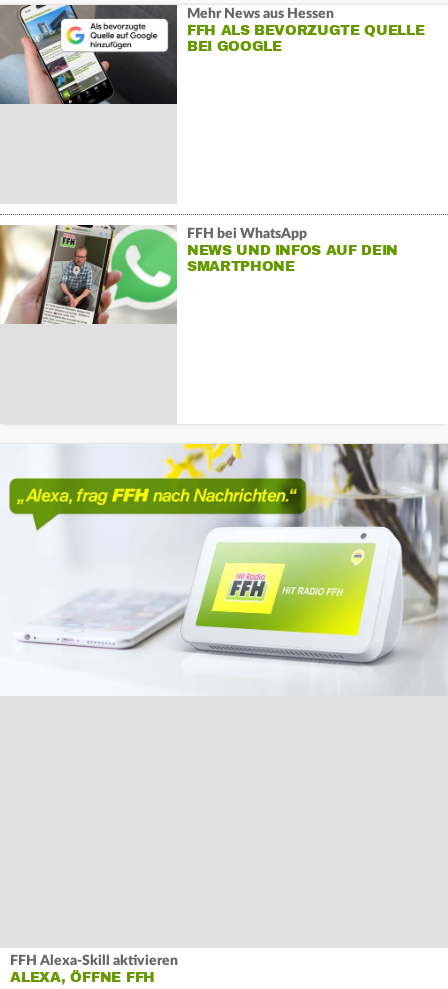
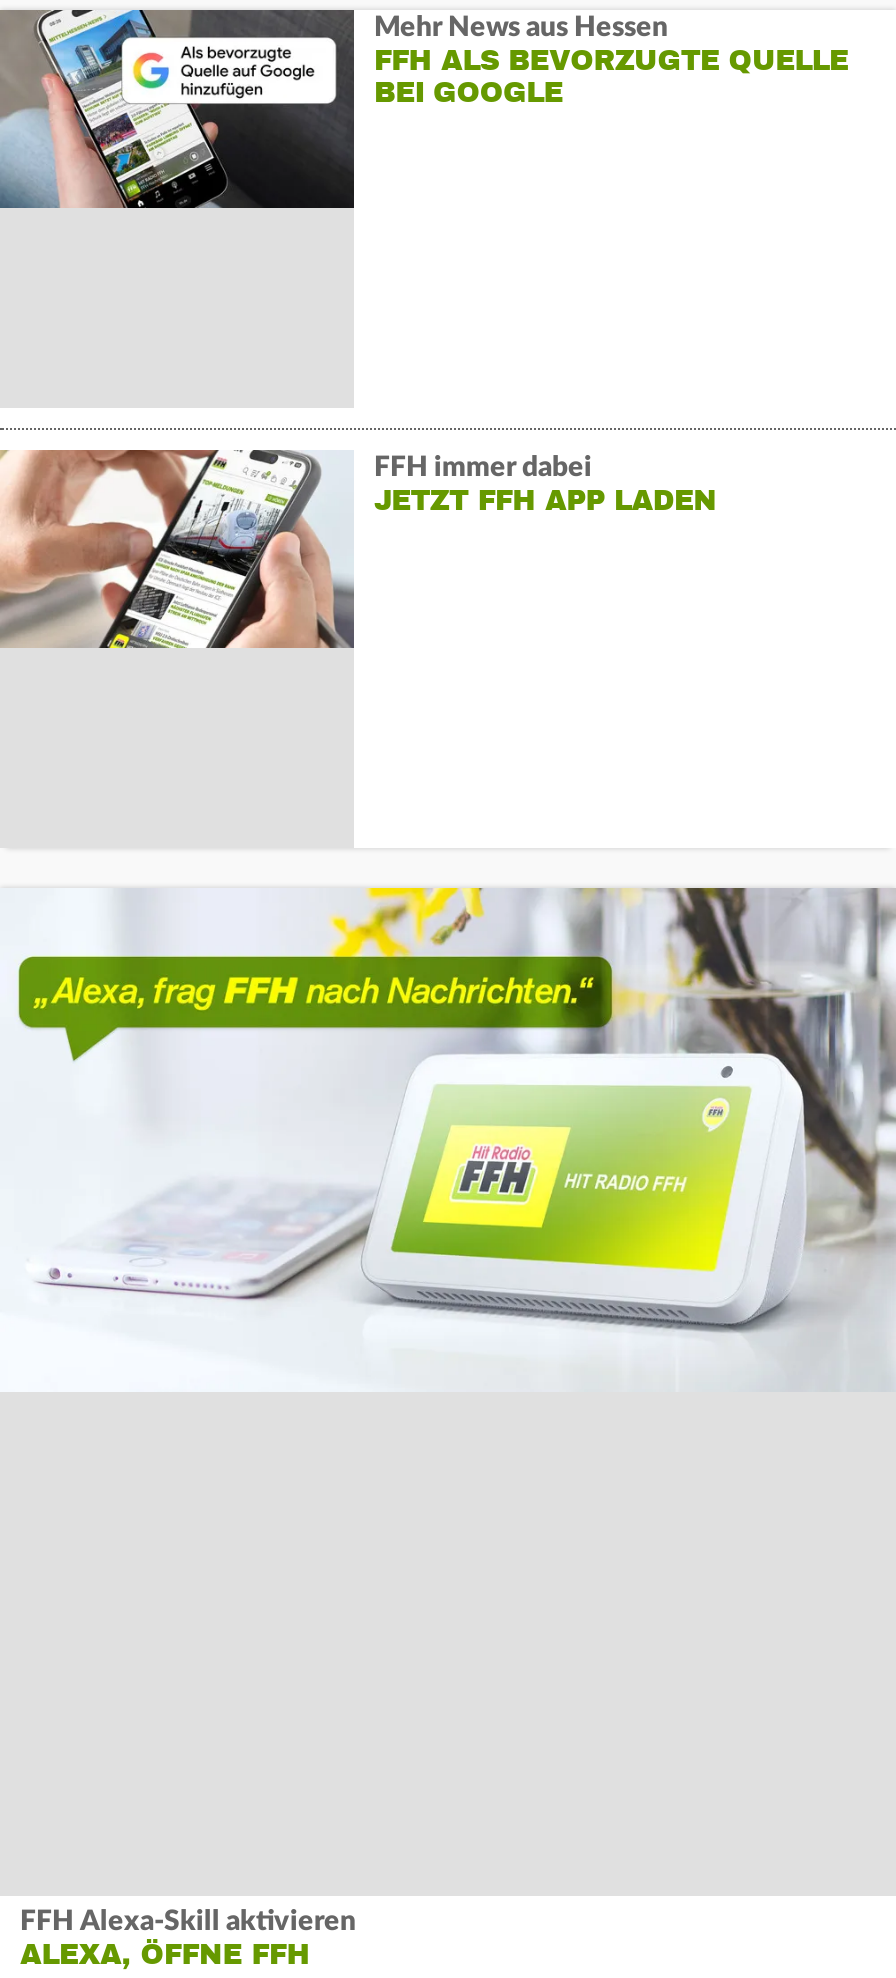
[3,224,398,325] [image] | FFH bei WhatsApp | NEWS UND INFOS AUF DEIN | SMARTPHONE -> [6,448,717,650] [image] | FFH immer dabei | JETZT FFH APP LADEN

